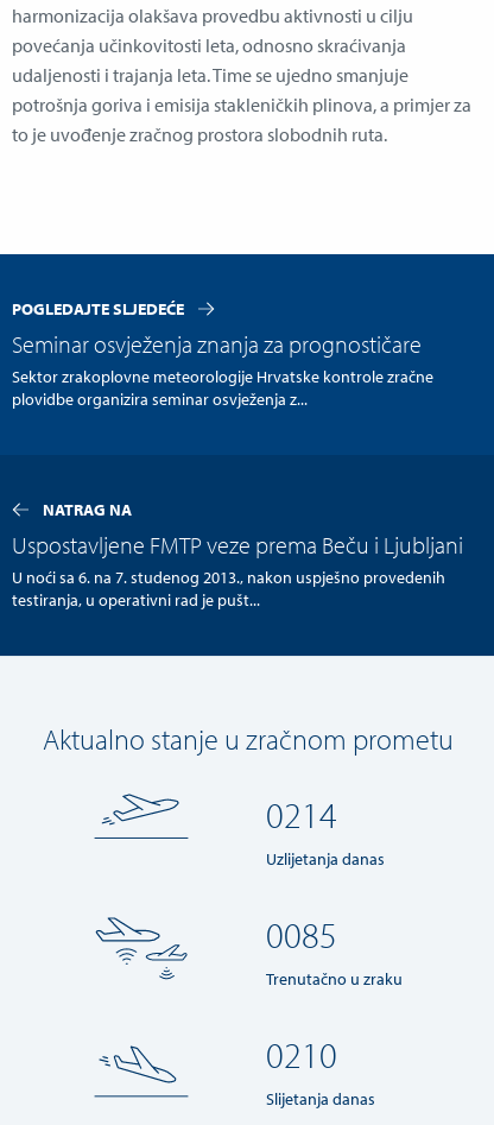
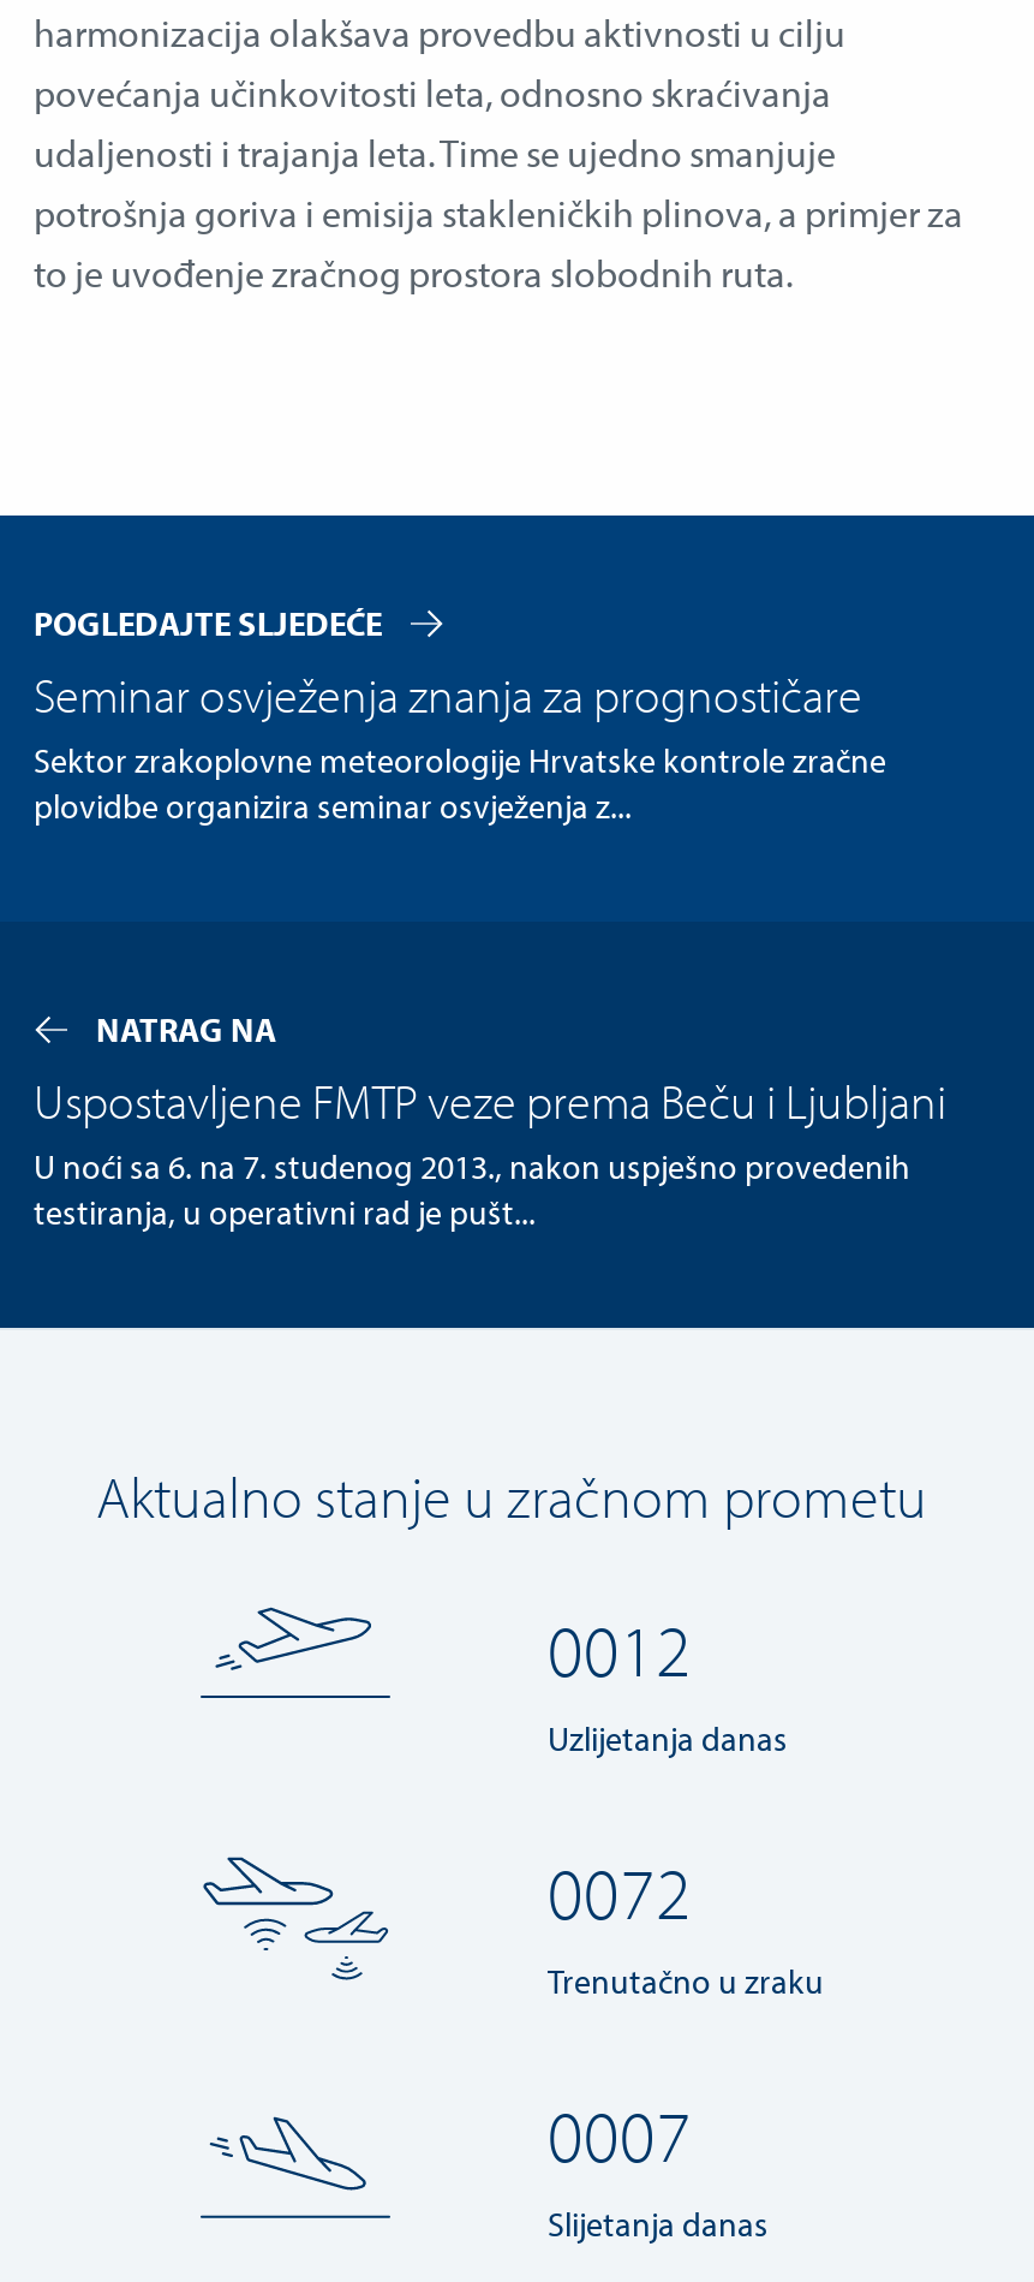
[266,793,337,838] 0214 -> [548,1604,692,1695] 0012
[266,913,337,958] 0085 -> [548,1847,692,1938] 0072
[266,1033,337,1078] 0210 -> [548,2089,692,2181] 0007

